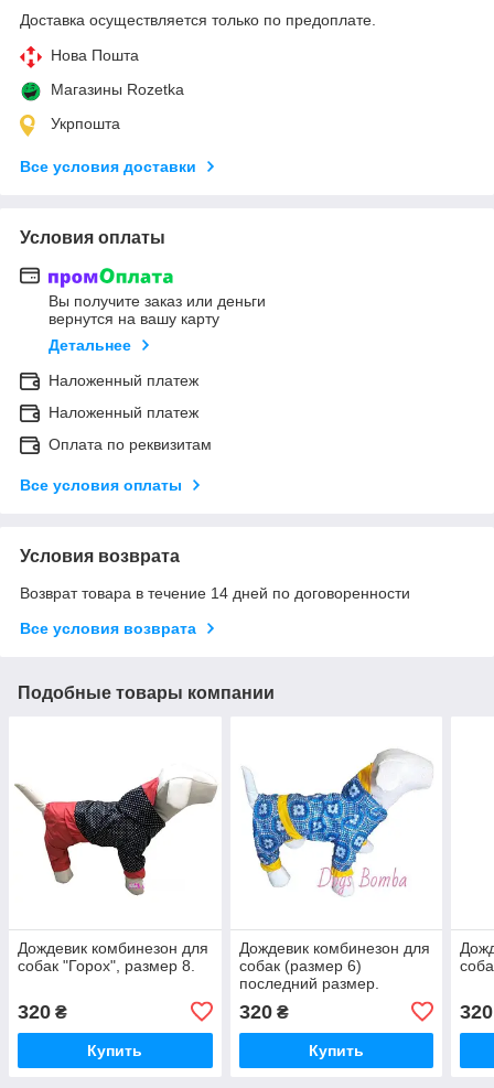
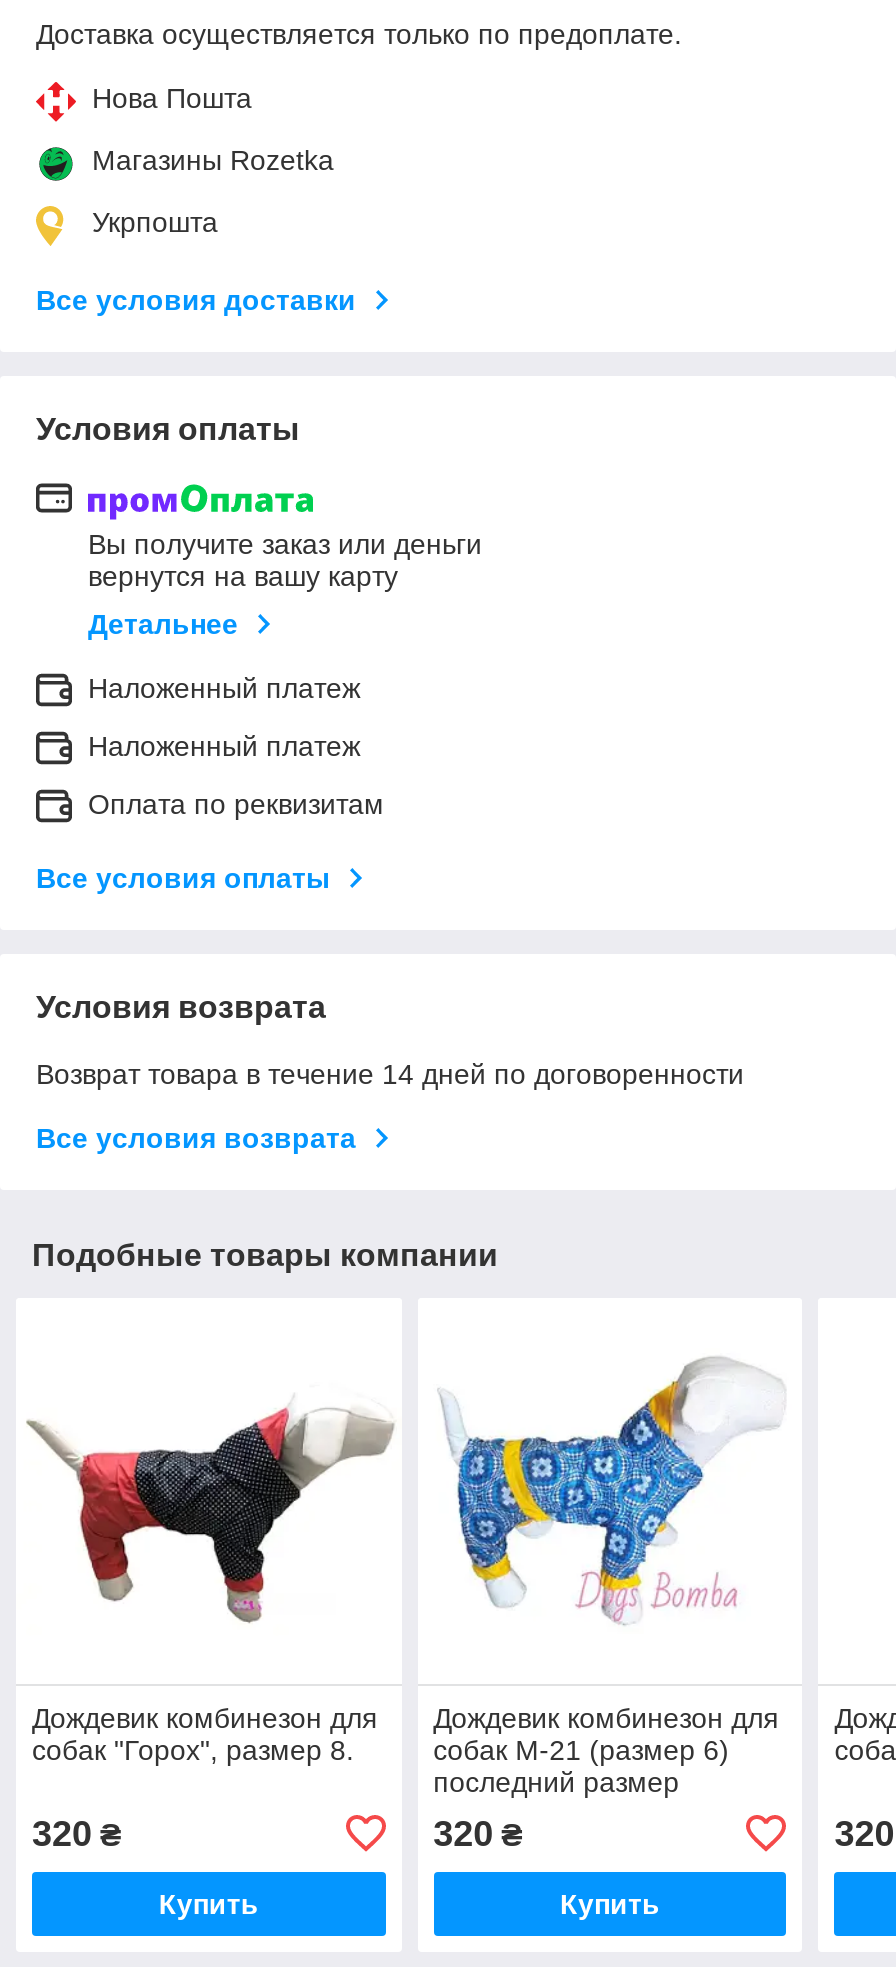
[239,957,379,992] собак (размер 6) | последний размер. -> [433,1734,729,1798] собак M-21 (размер 6) | последний размер

